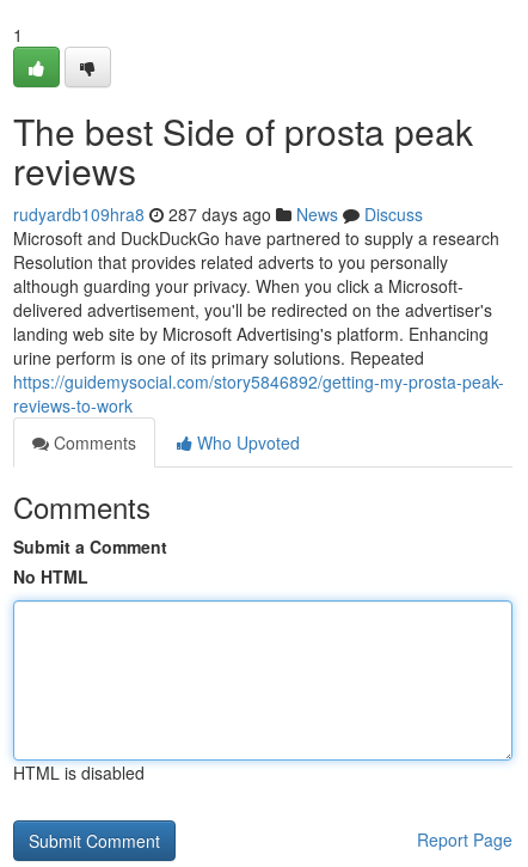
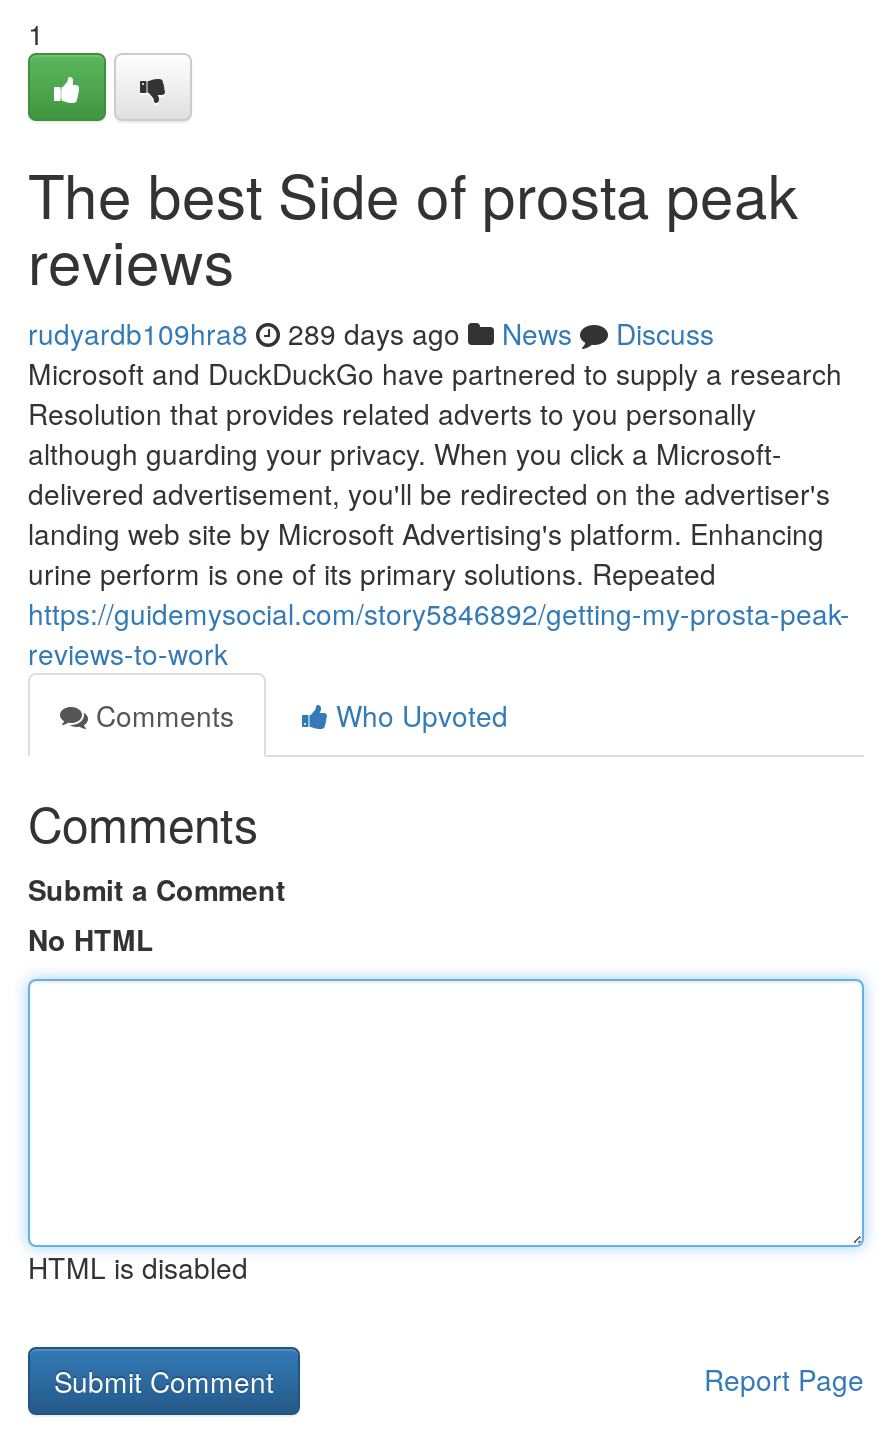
[13,202,423,226] rudyardb109hra8 287 days ago News Discuss -> [28,313,714,353] rudyardb109hra8 289 days ago News Discuss

